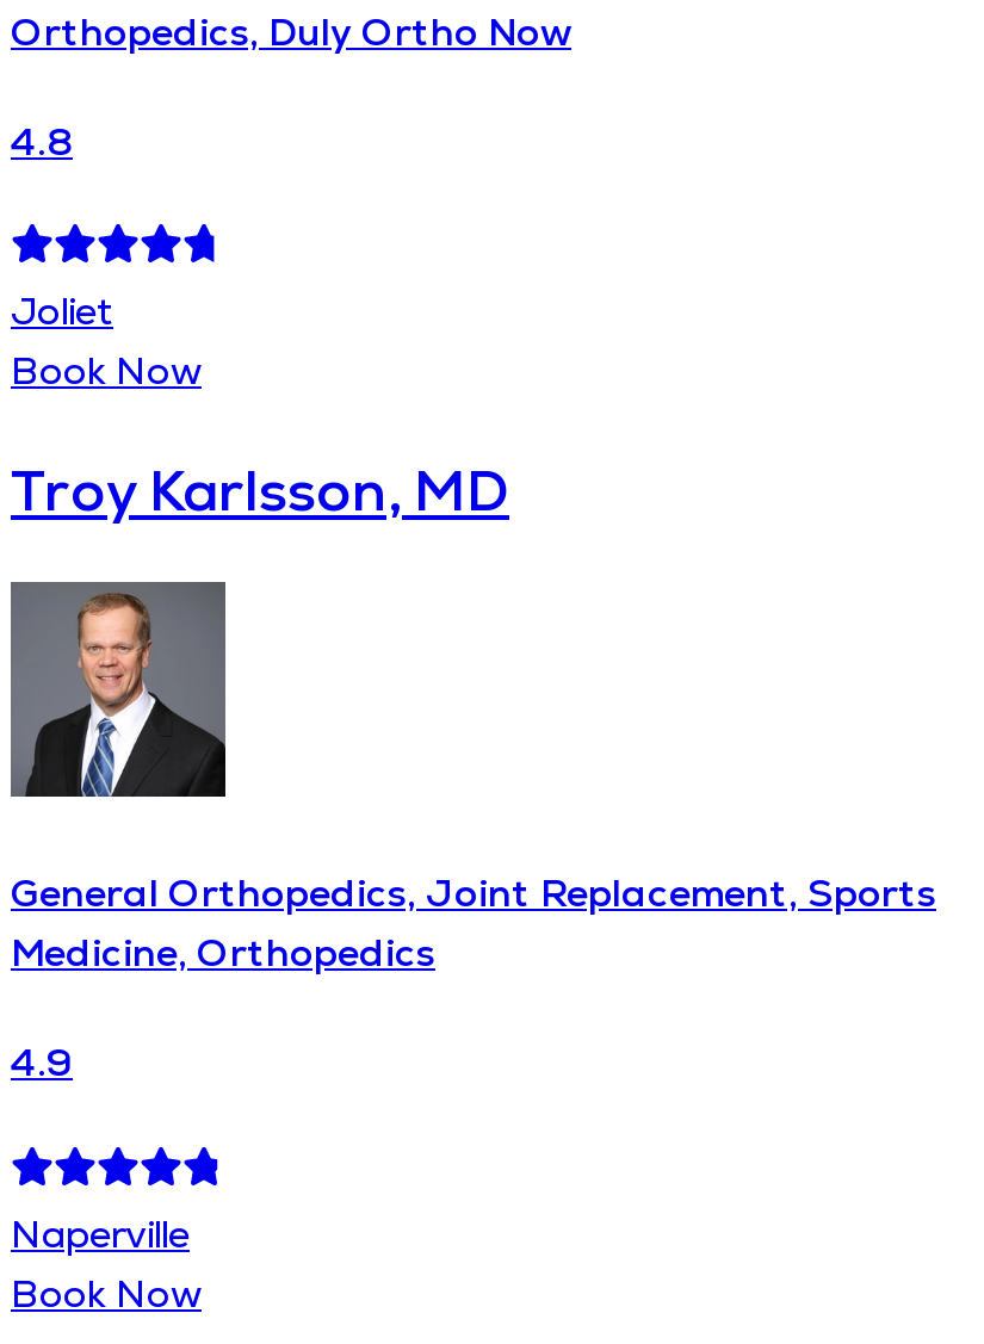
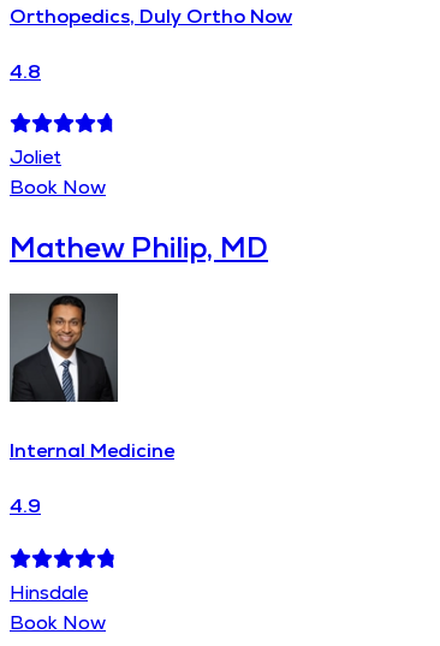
[11,453,509,527] Troy Karlsson, MD -> [10,229,268,266] Mathew Philip, MD
[11,606,936,978] [image] | General Orthopedics, Joint Replacement, Sports | Medicine, Orthopedics -> [10,295,174,463] [image] | Internal Medicine
[11,1209,190,1259] Naperville -> [10,579,88,605] Hinsdale

